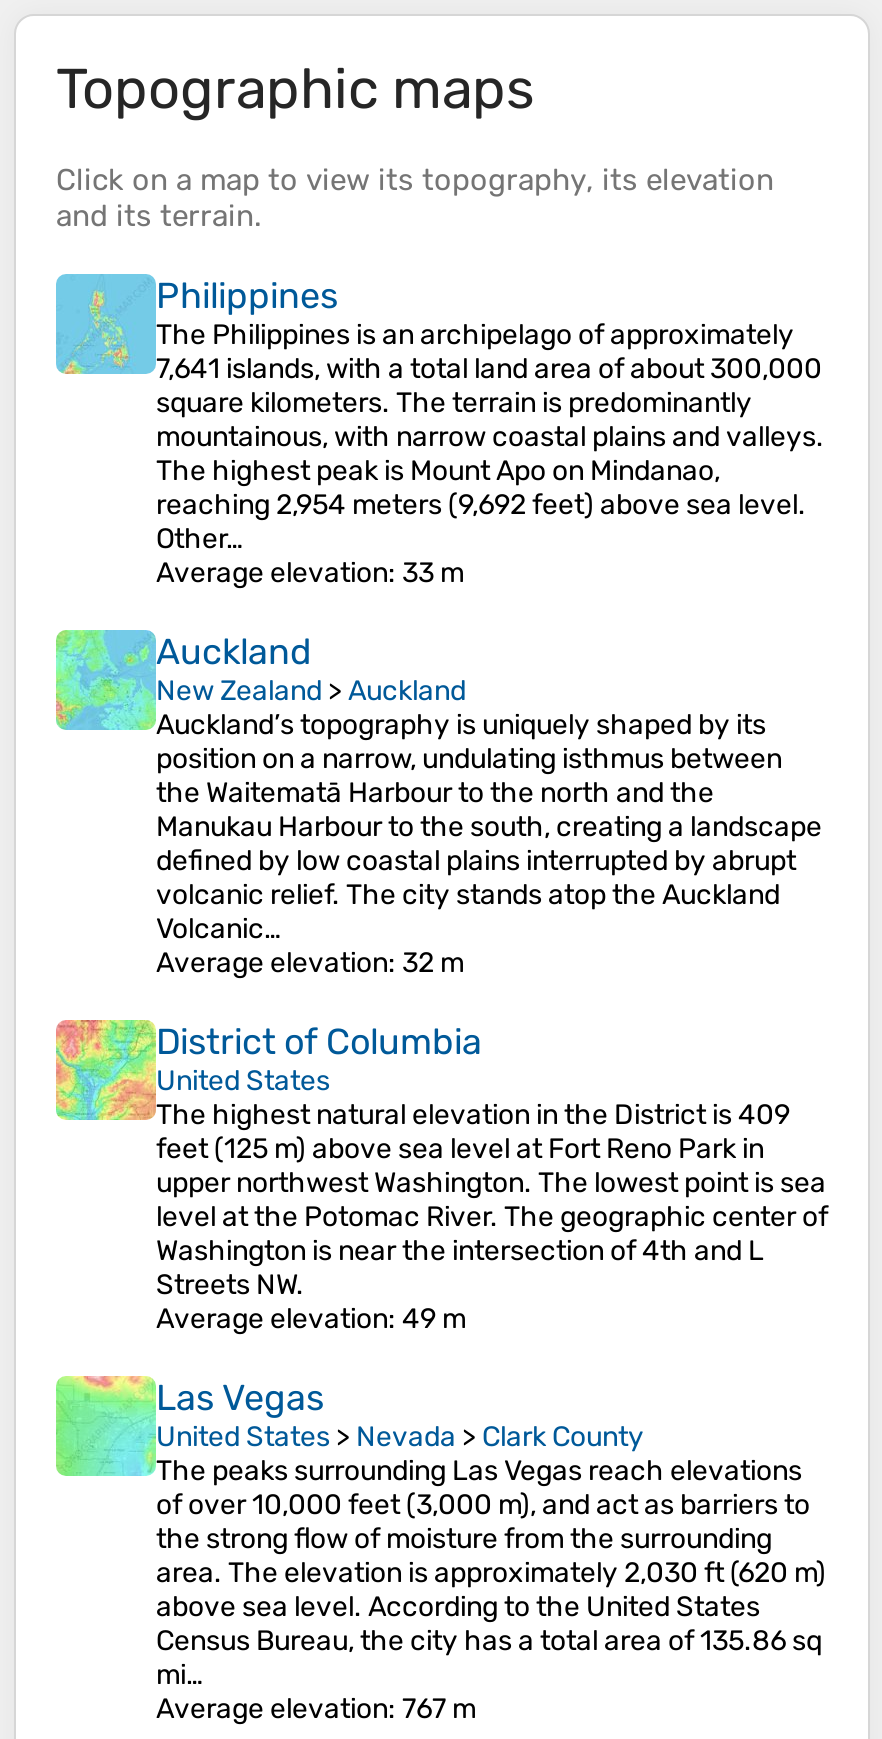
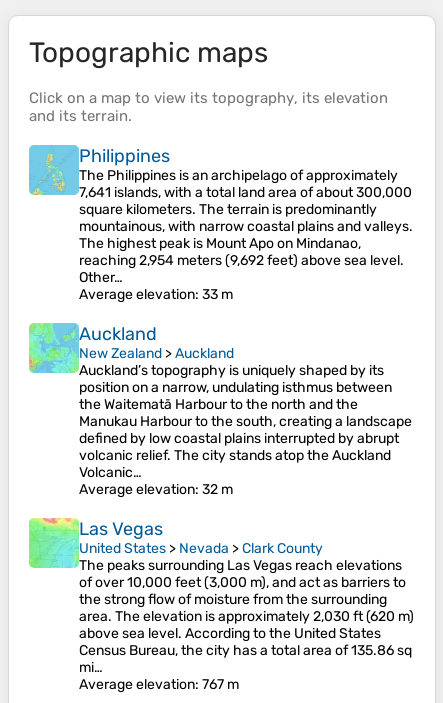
[54,1018,828,1336] [image] | District of Columbia | United States | The highest natural elevation in the District is 409 | feet (125 m) above sea level at Fort Reno Park in | upper northwest Washington. The lowest point is sea | level at the Potomac River. The geographic center of | Washington is near the intersection of 4th and L | Streets NW. | Average elevation: 49 m -> none

